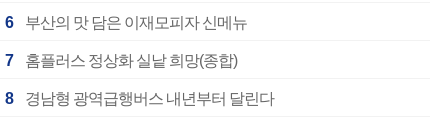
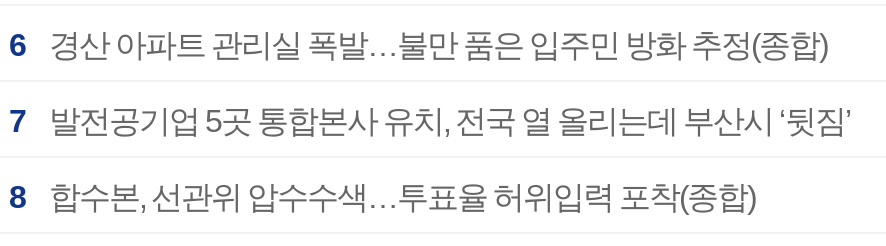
[25,14,247,31] 부산의 맛 담은 이재모피자 신메뉴 -> [49,28,827,62] 경산 아파트 관리실 폭발…불만 품은 입주민 방화 추정(종합)
[25,52,237,69] 홈플러스 정상화 실낱 희망(종합) -> [49,104,851,138] 발전공기업 5곳 통합본사 유치, 전국 열 올리는데 부산시 ‘뒷짐’
[25,90,274,107] 경남형 광역급행버스 내년부터 달린다 -> [49,180,755,214] 합수본, 선관위 압수수색…투표율 허위입력 포착(종합)

